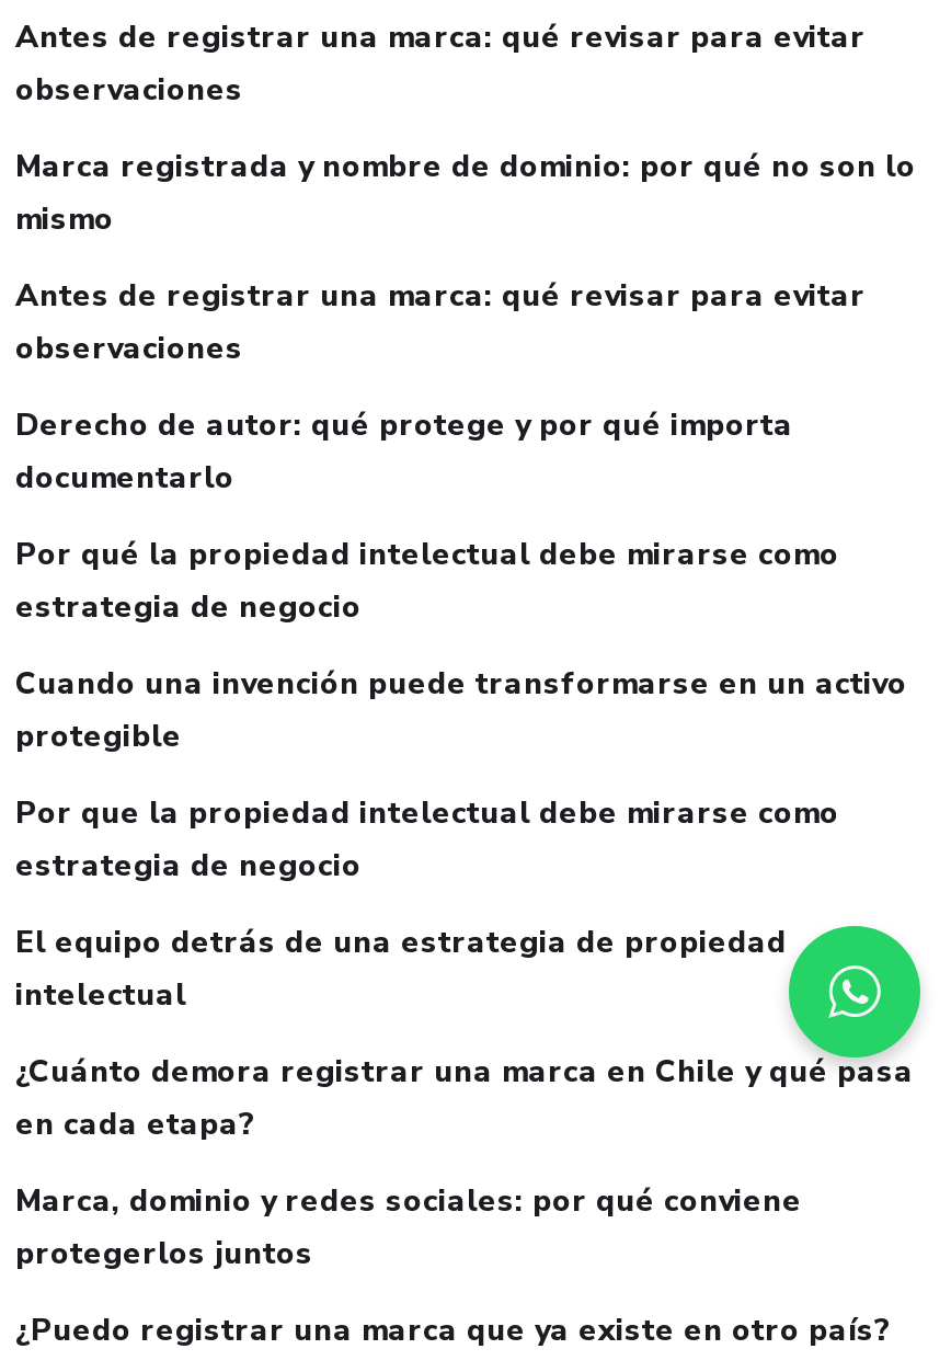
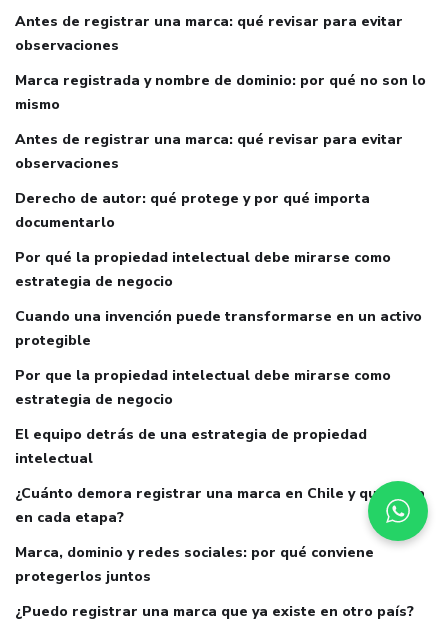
[784,924,925,1047] [image] -> none
none -> [366,506,430,545] [image]

